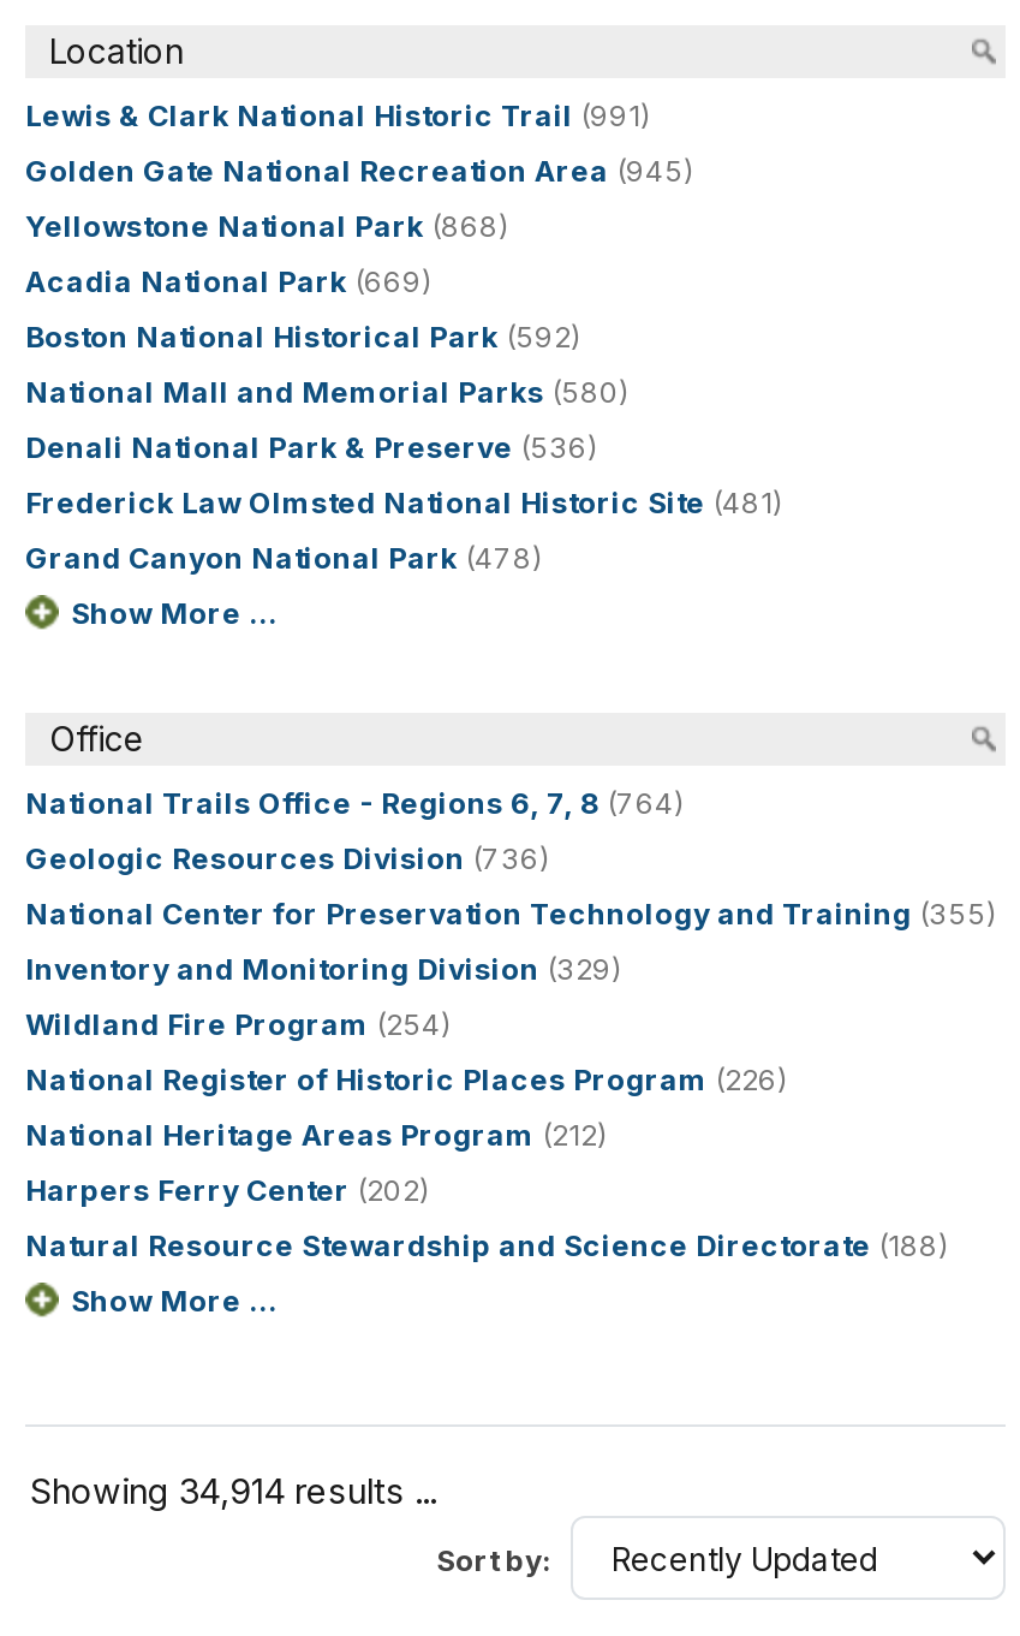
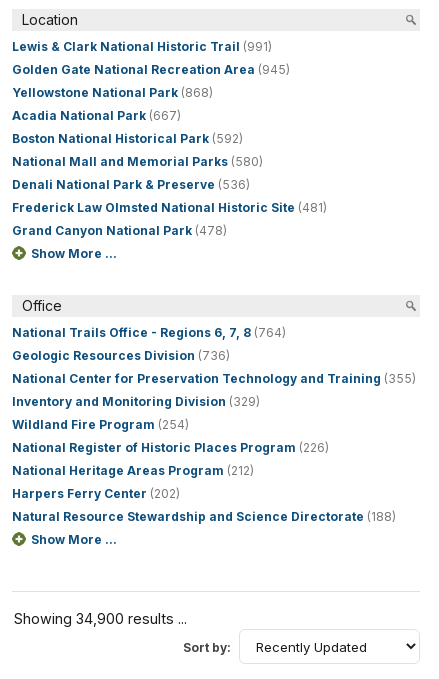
[25,264,431,300] Acadia National Park (669) -> [12,108,181,123] Acadia National Park (667)
[30,1471,436,1511] Showing 34,914 results ... -> [14,610,187,627] Showing 34,900 results ...

